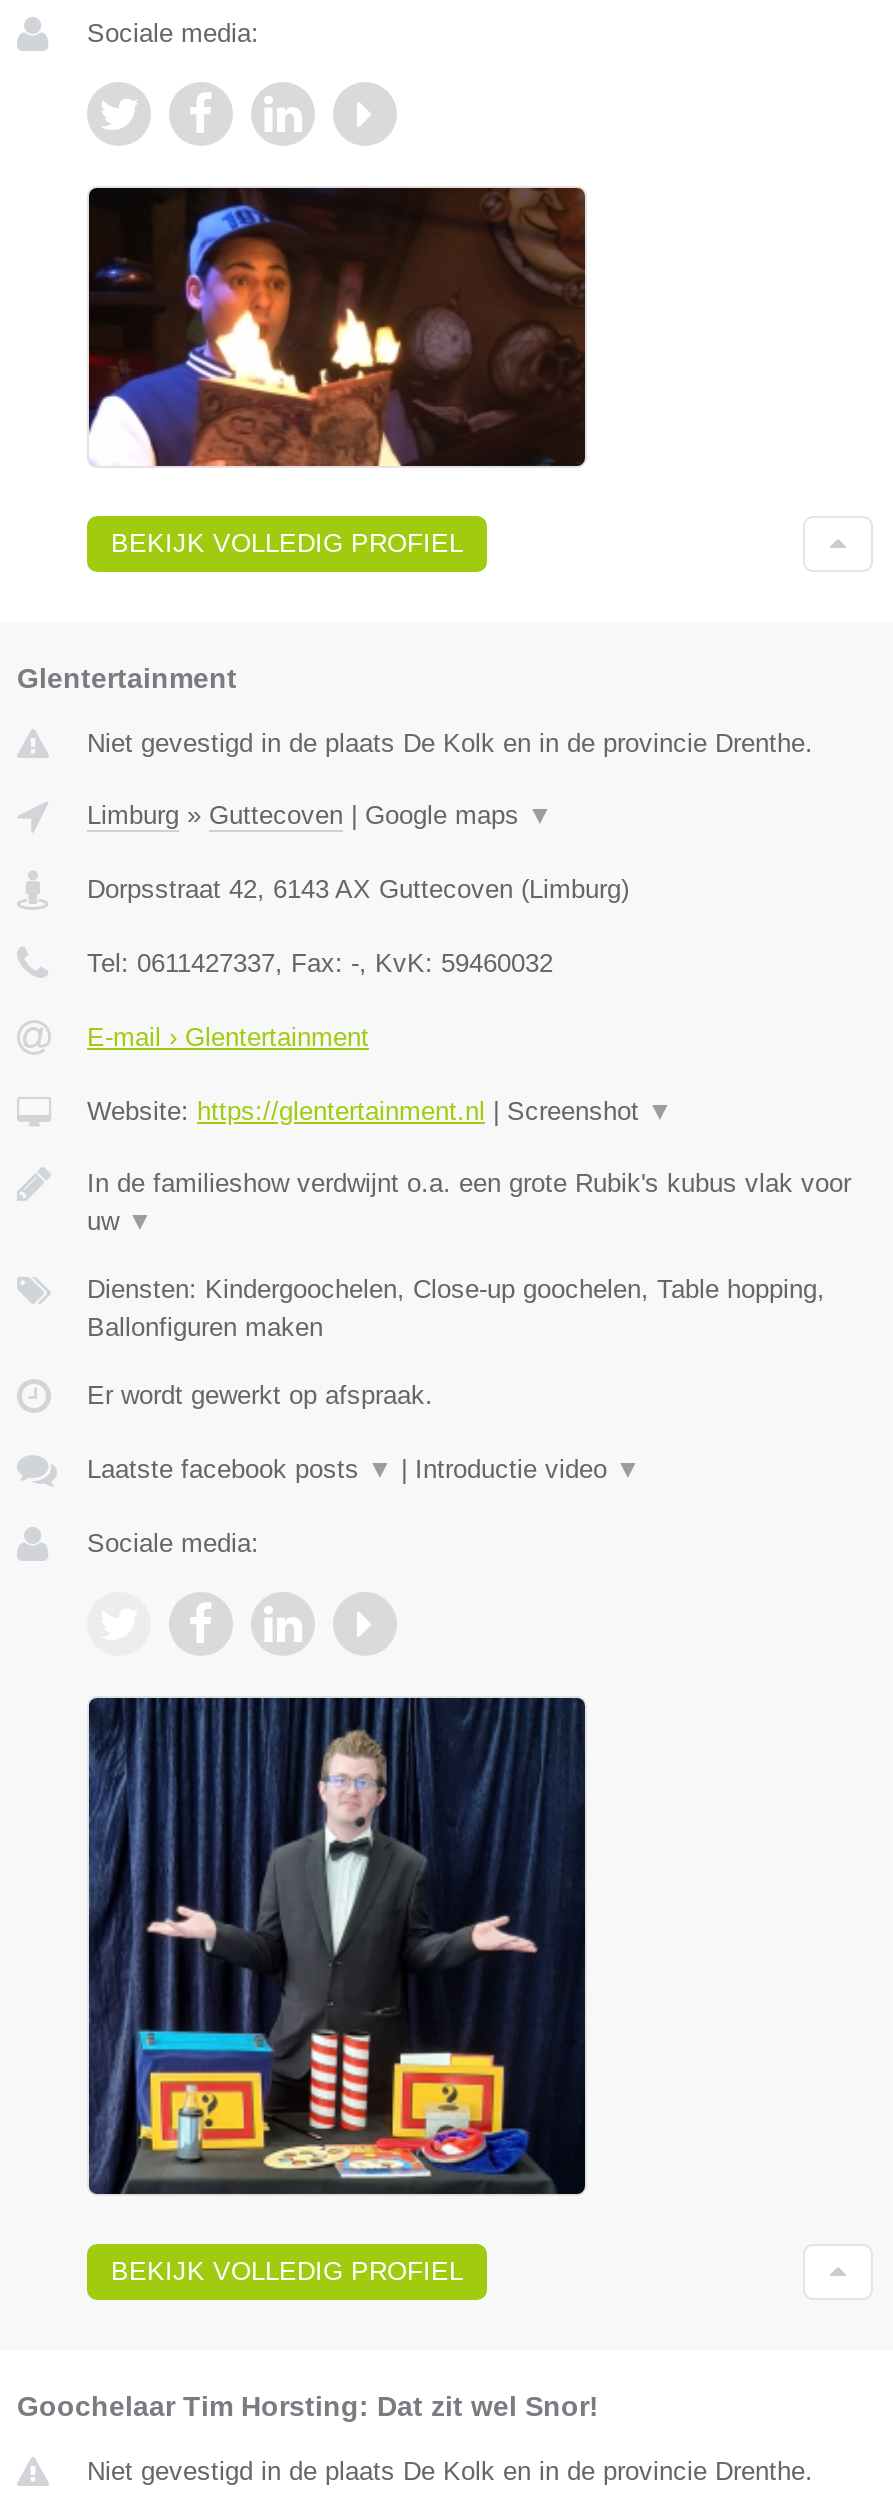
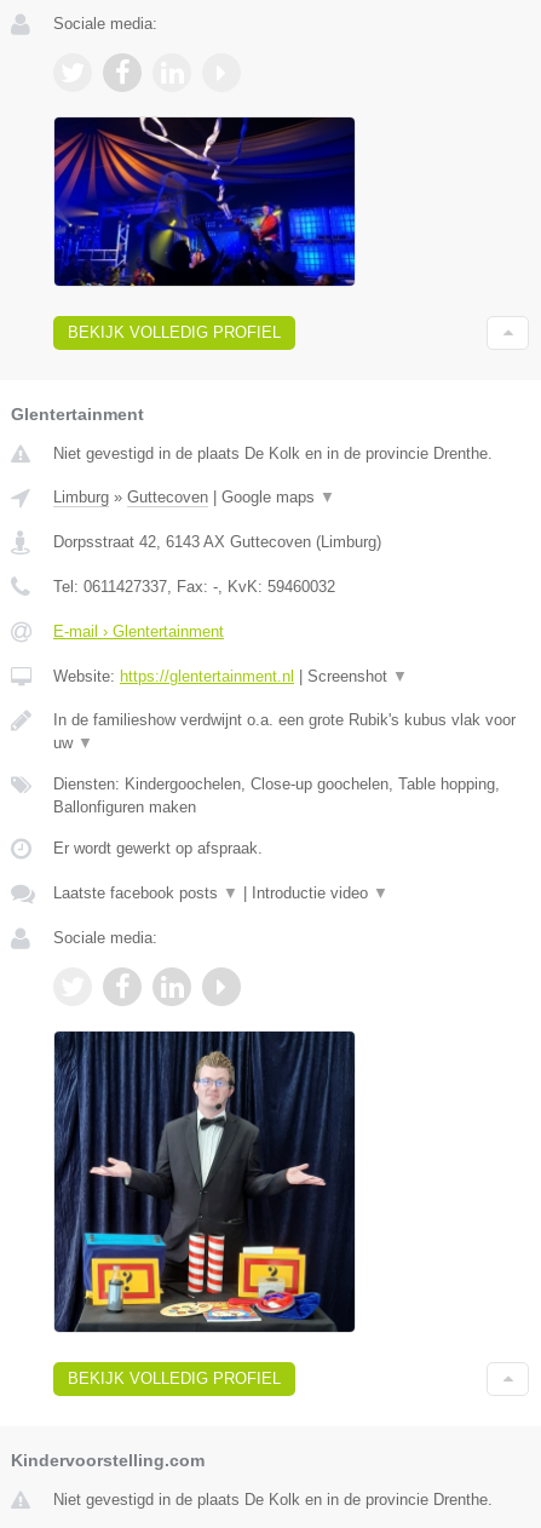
[87,188,587,468] [image] -> [53,116,356,287] [image]
[17,2390,599,2422] Goochelaar Tim Horsting: Dat zit wel Snor! -> [11,1450,205,1470] Kindervoorstelling.com

